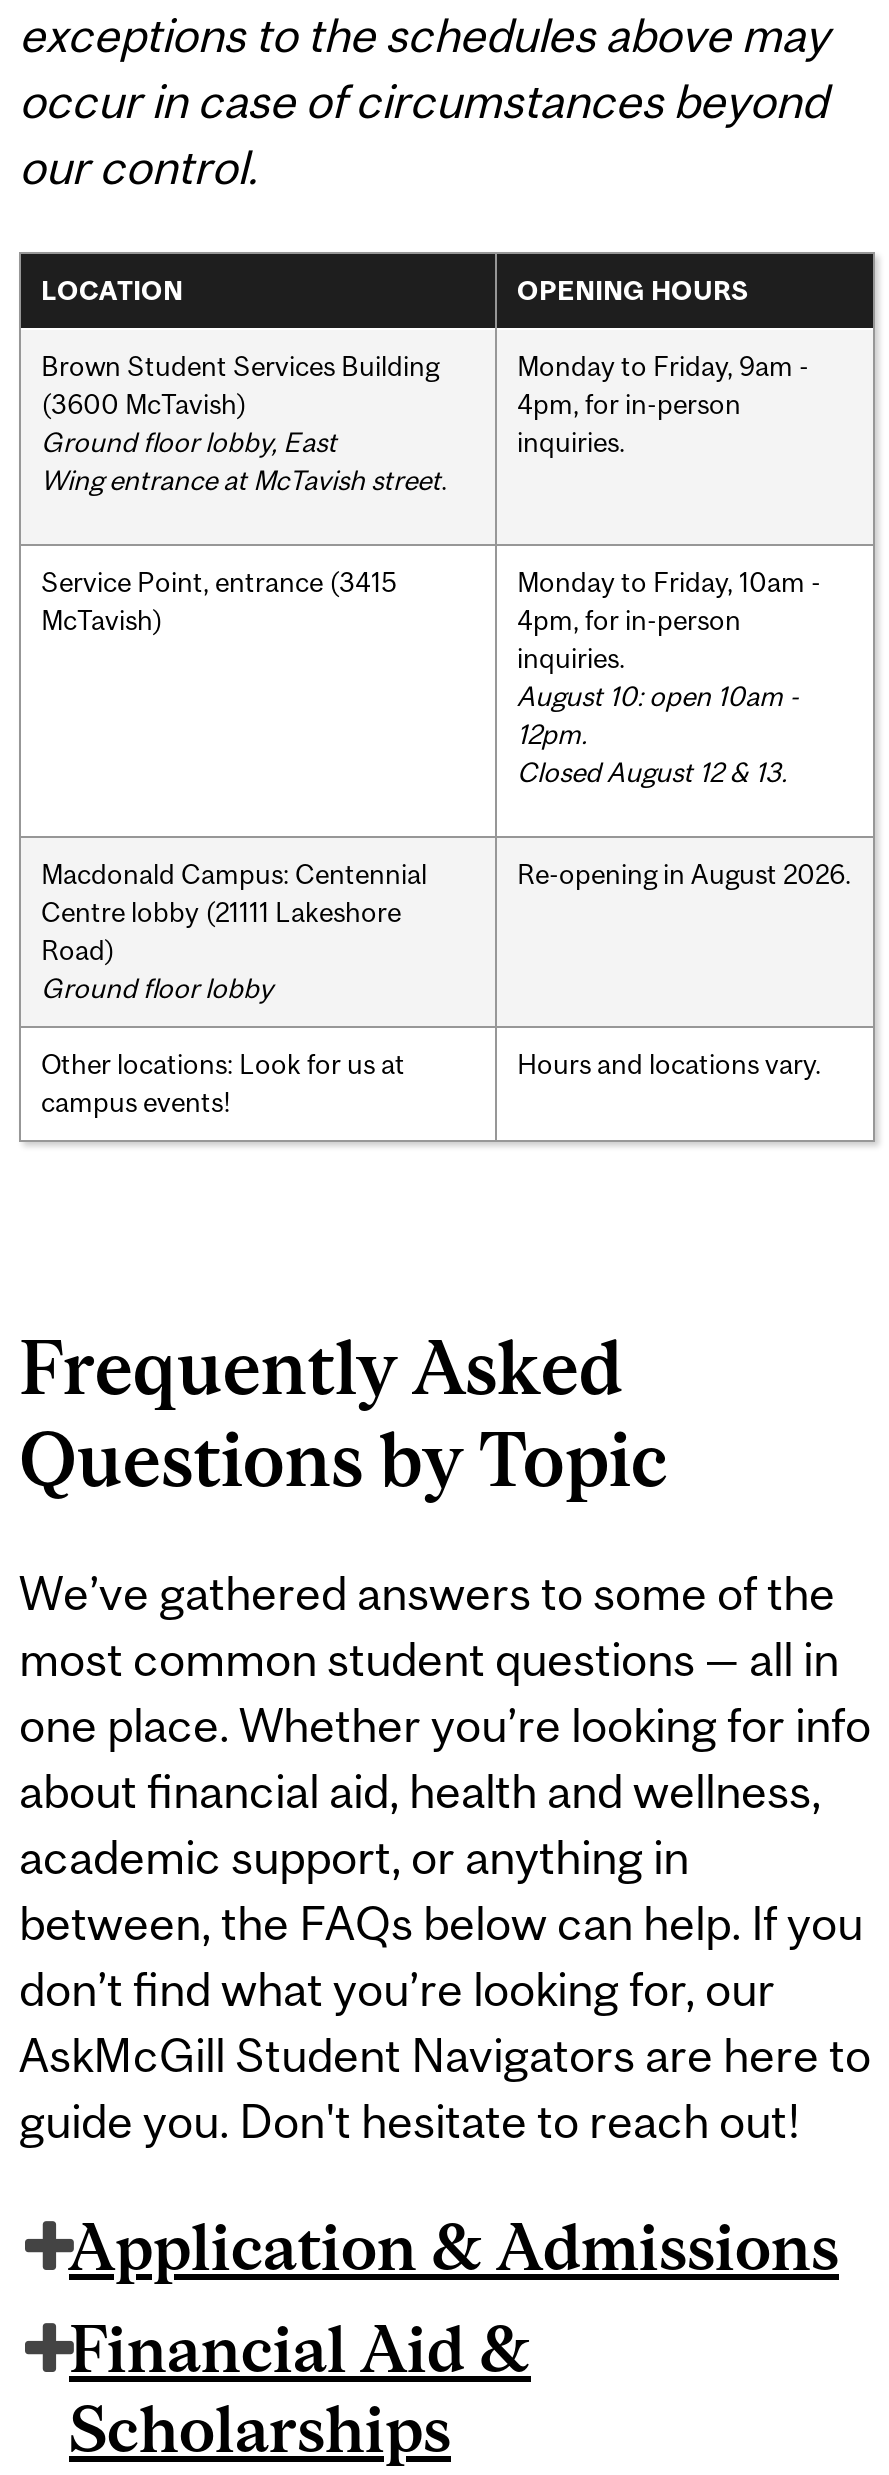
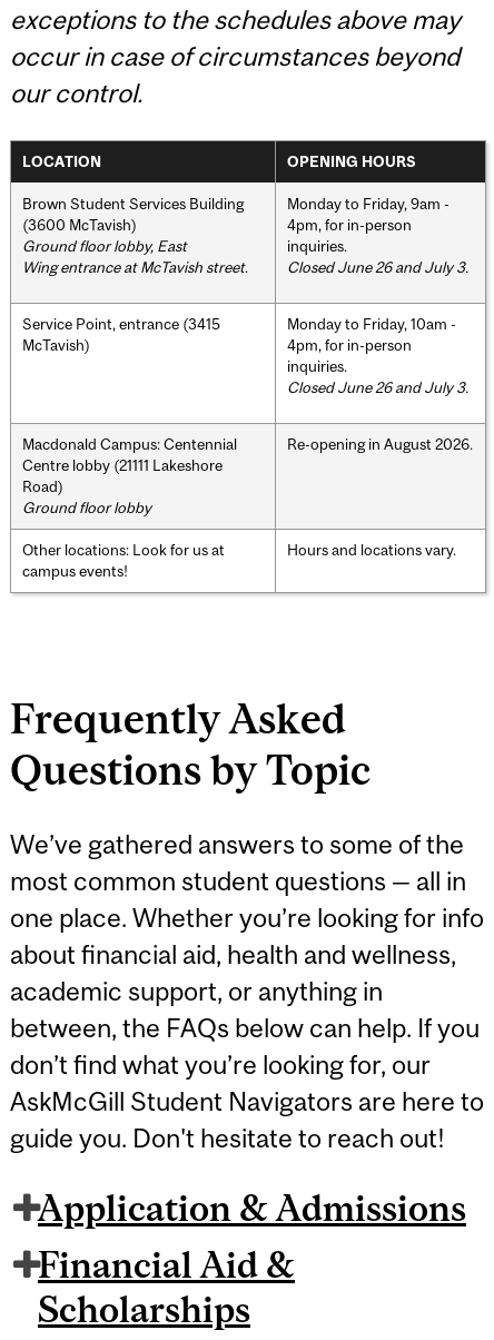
none -> [287,258,468,276] Closed June 26 and July 3.
[517,679,799,787] August 10: open 10am - | 12pm. | Closed August 12 & 13. -> [287,378,468,396] Closed June 26 and July 3.

